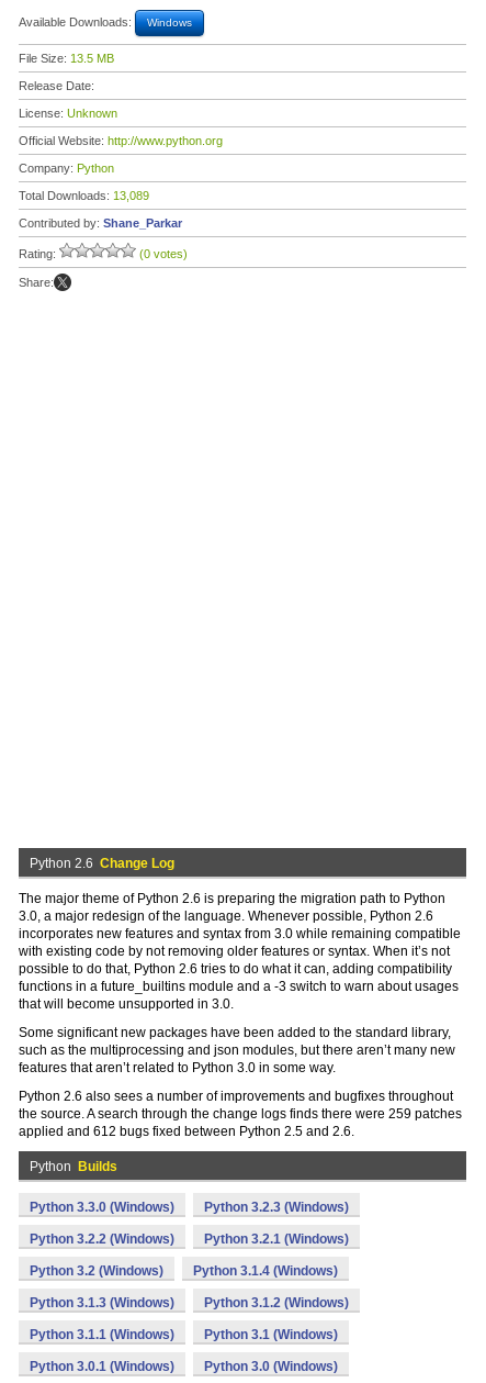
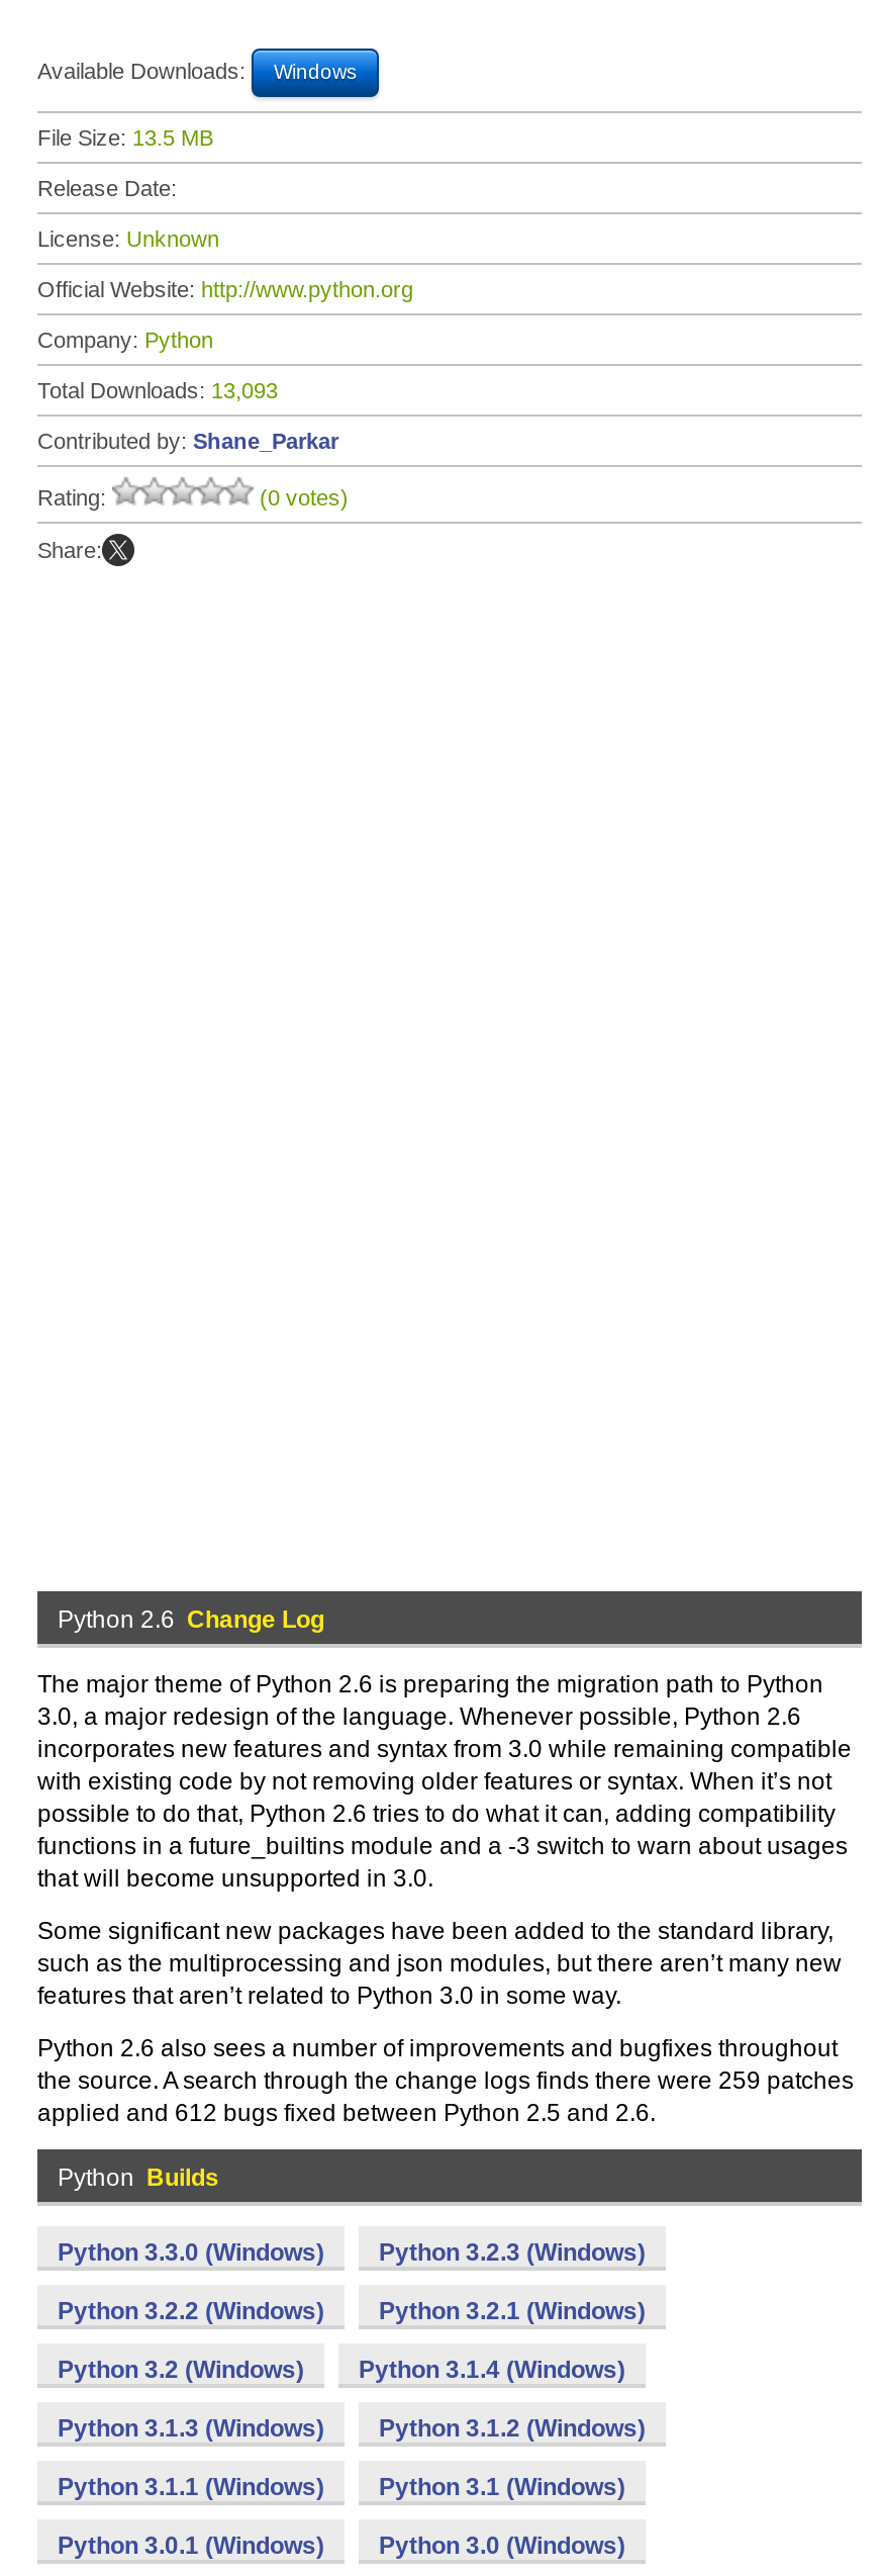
[19,189,149,202] Total Downloads: 13,089 -> [37,378,278,402] Total Downloads: 13,093

